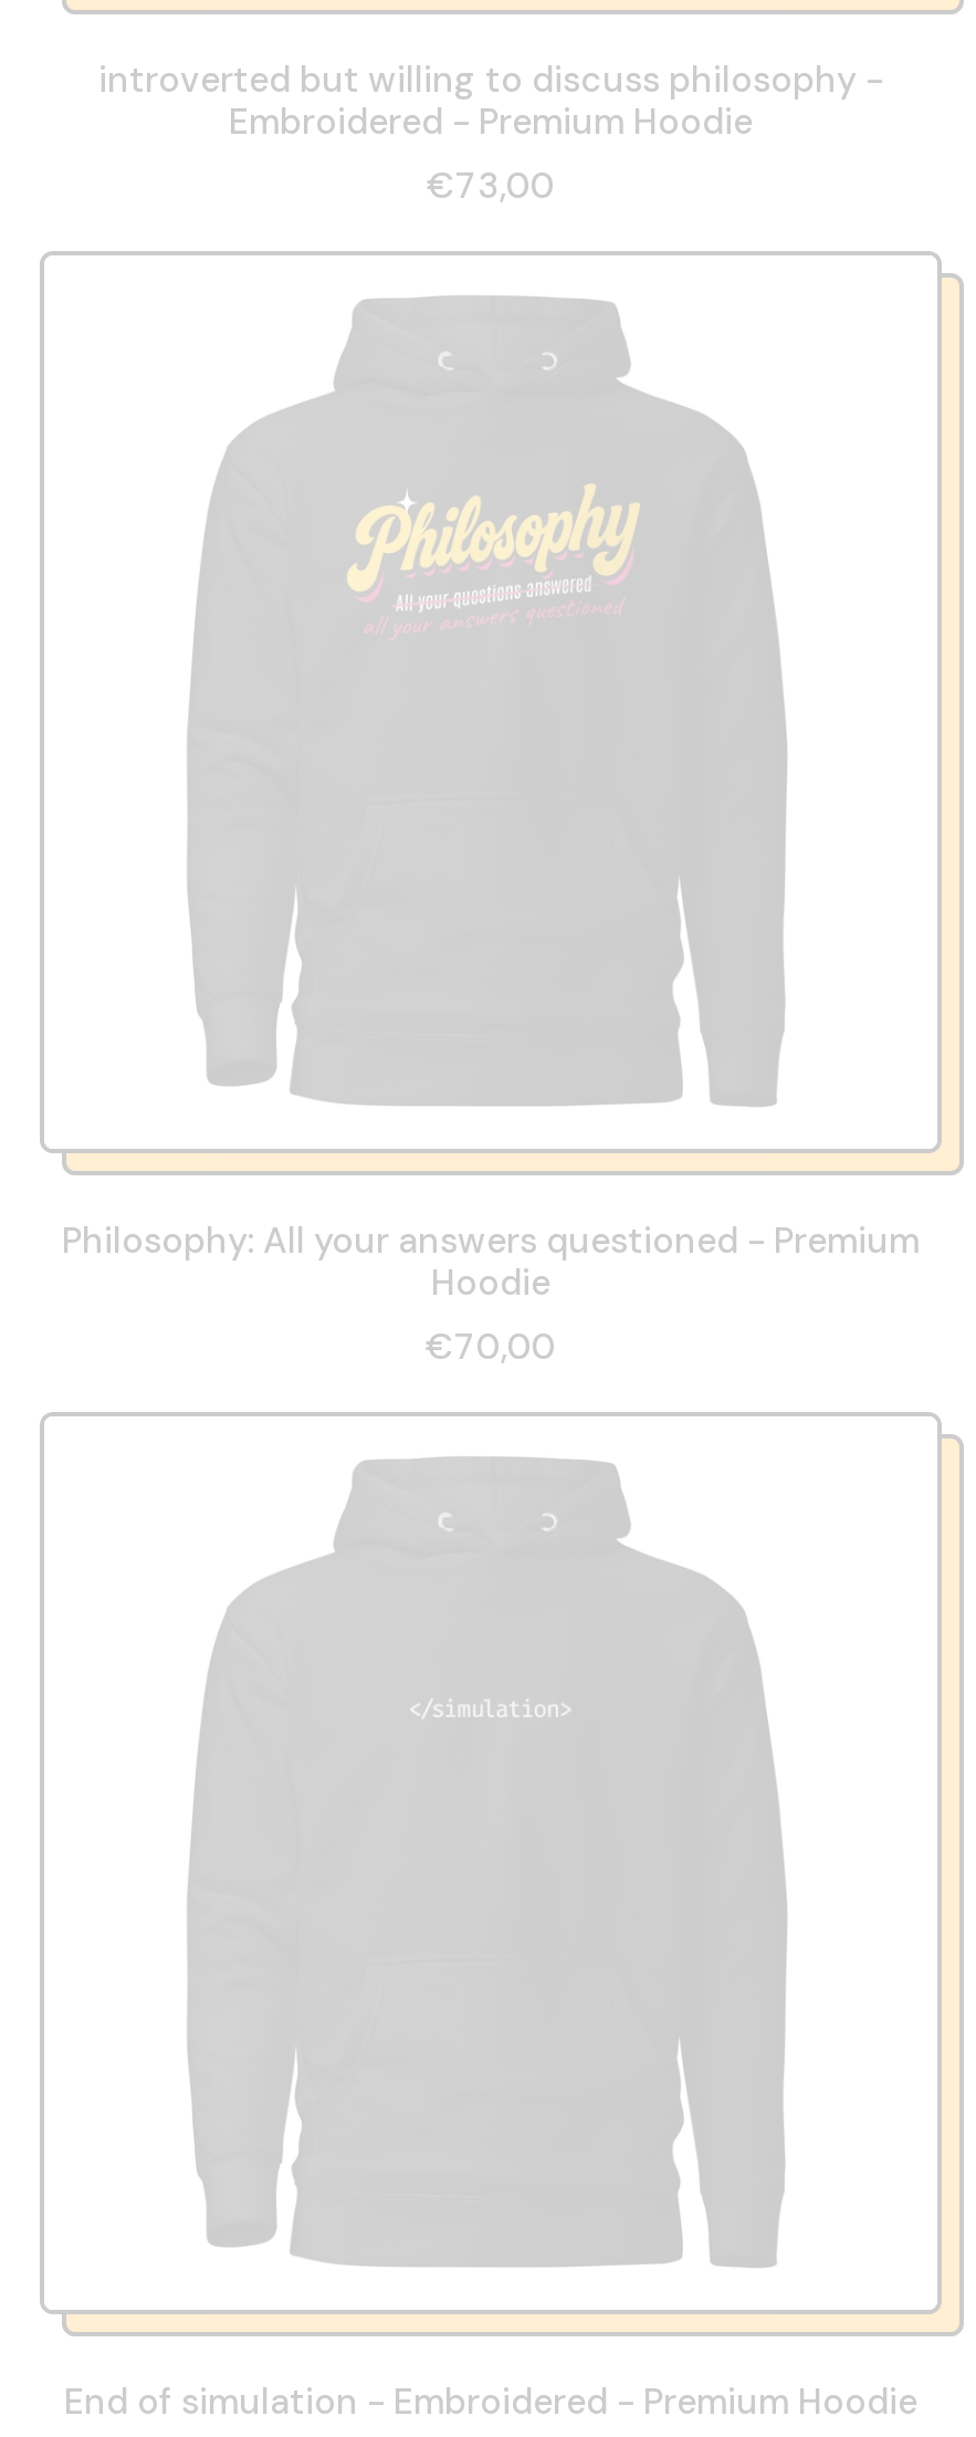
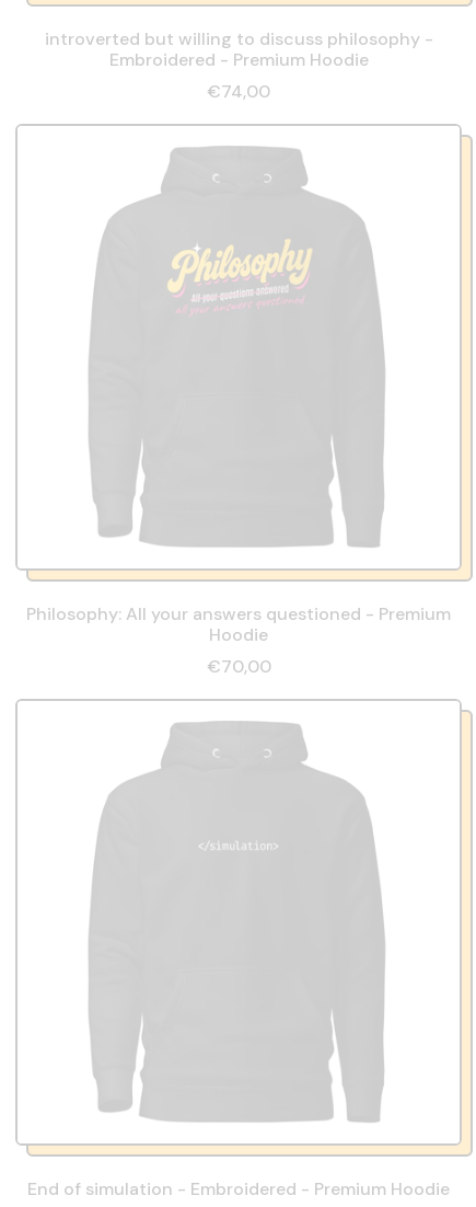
[427,162,555,208] €73,00 -> [207,80,270,103] €74,00

